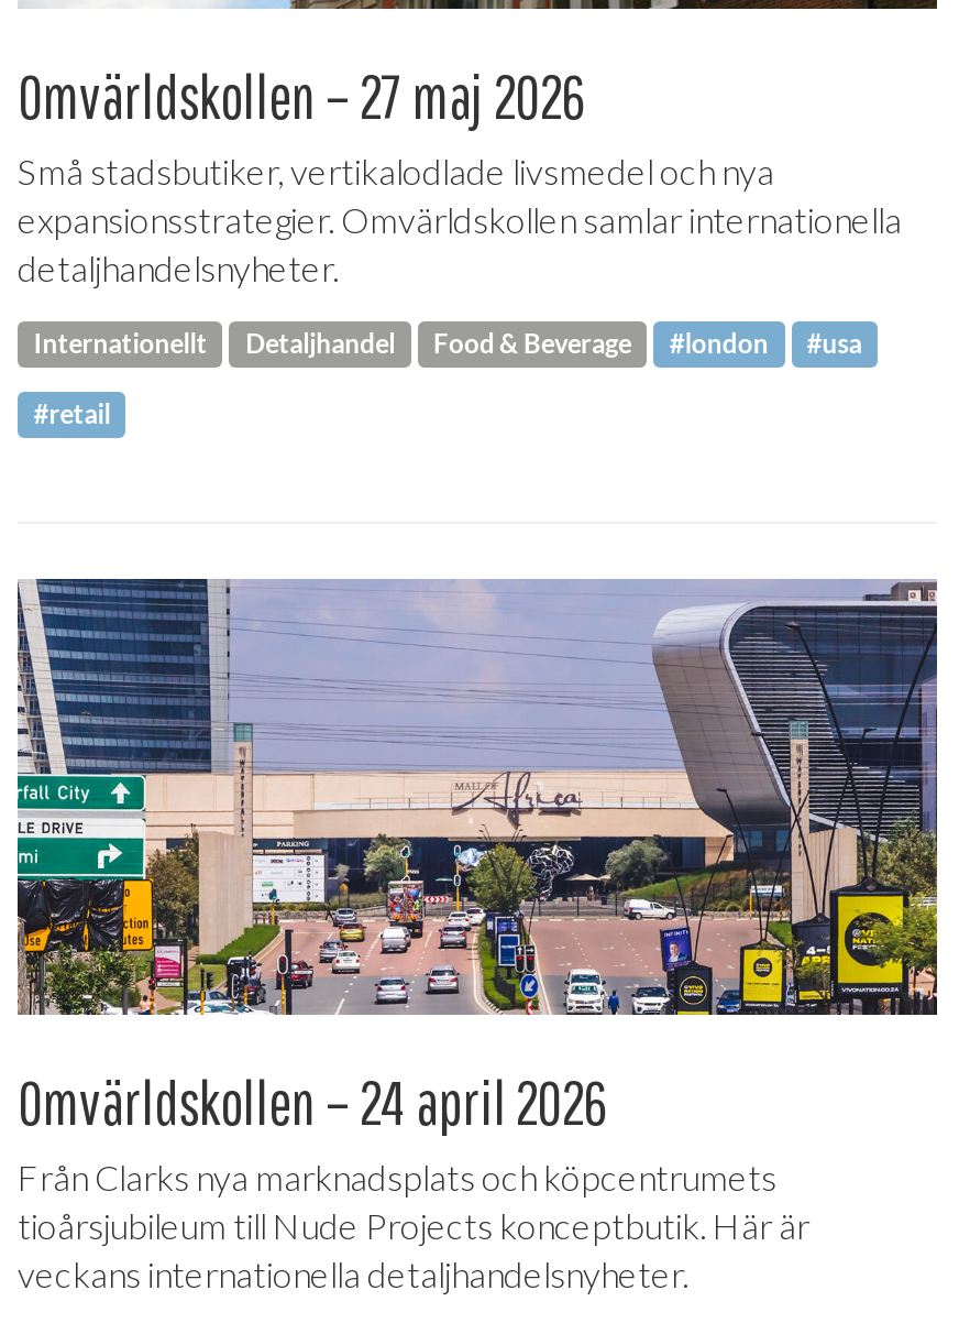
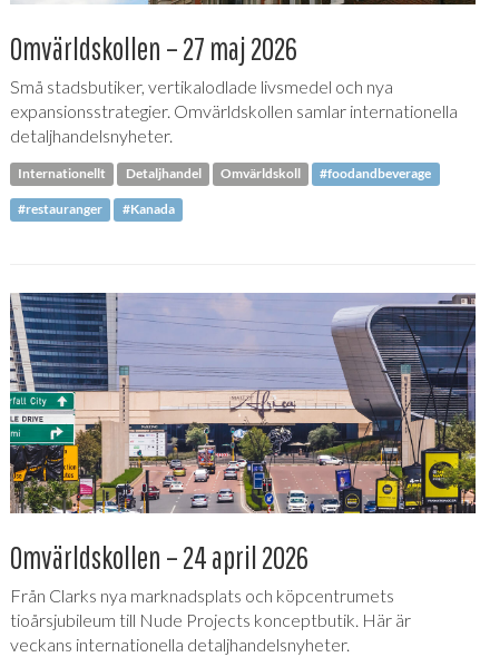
[433,326,862,359] Food & Beverage | #london | #usa -> [220,165,431,182] Omvärldskoll | #foodandbeverage
[33,397,110,430] #retail -> [18,201,174,217] #restauranger | #Kanada

